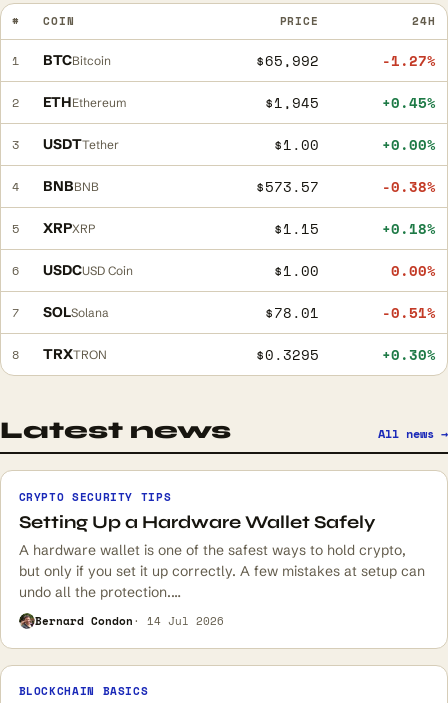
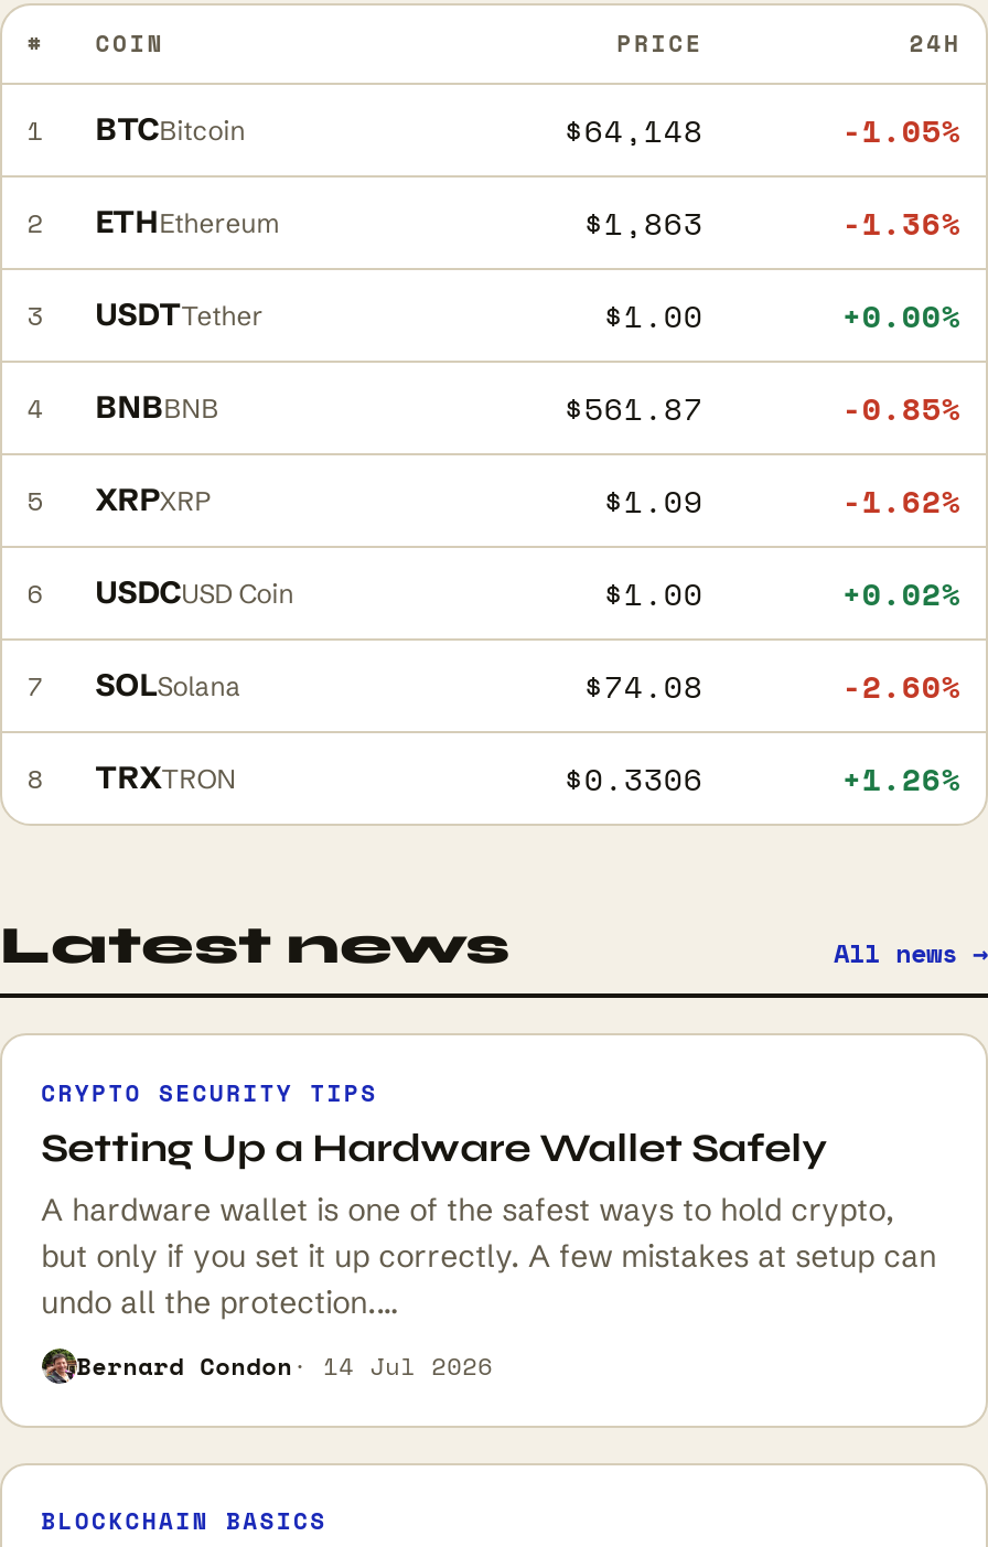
[256,50,319,71] $65,992 -> [564,106,703,153] $64,148
[382,50,436,71] -1.27% -> [842,106,961,153] -1.05%
[265,92,319,113] $1,945 -> [584,199,703,245] $1,863
[382,92,436,113] +0.45% -> [842,199,961,245] -1.36%
[256,176,319,197] $573.57 -> [564,384,703,430] $561.87
[382,176,436,197] -0.38% -> [842,384,961,430] -0.85%
[274,218,319,239] $1.15 -> [604,477,703,523] $1.09
[382,218,436,239] +0.18% -> [842,477,961,523] -1.62%
[391,260,436,281] 0.00% -> [842,569,961,616] +0.02%
[265,302,319,323] $78.01 -> [584,662,703,708] $74.08
[382,302,436,323] -0.51% -> [842,662,961,708] -2.60%
[256,344,319,365] $0.3295 -> [564,755,703,801] $0.3306
[382,344,436,365] +0.30% -> [842,755,961,801] +1.26%

